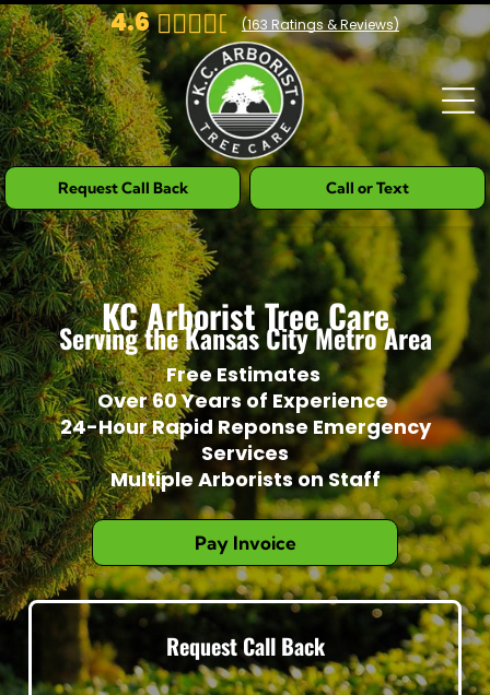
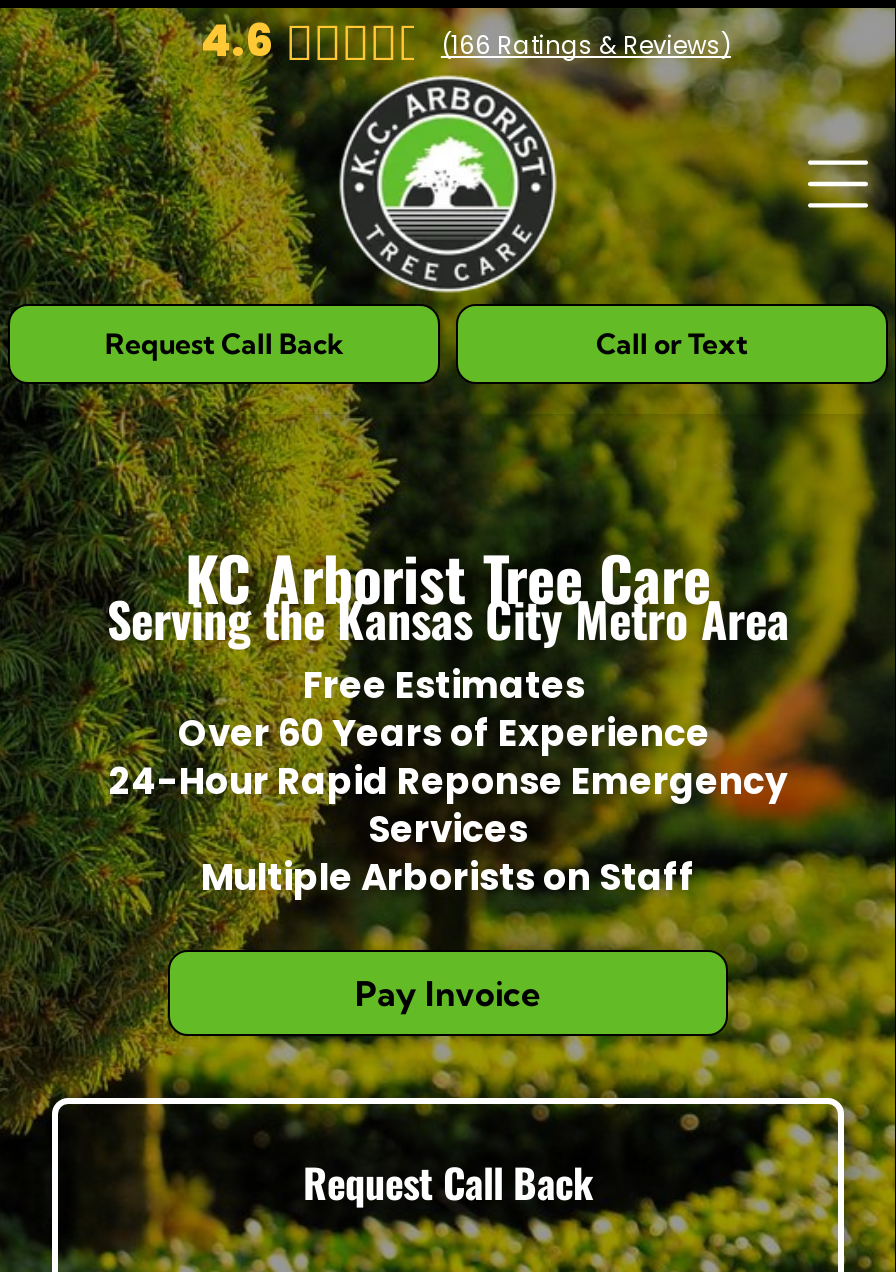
[242,15,399,33] (163 Ratings & Reviews) -> [441,27,731,61] (166 Ratings & Reviews)

